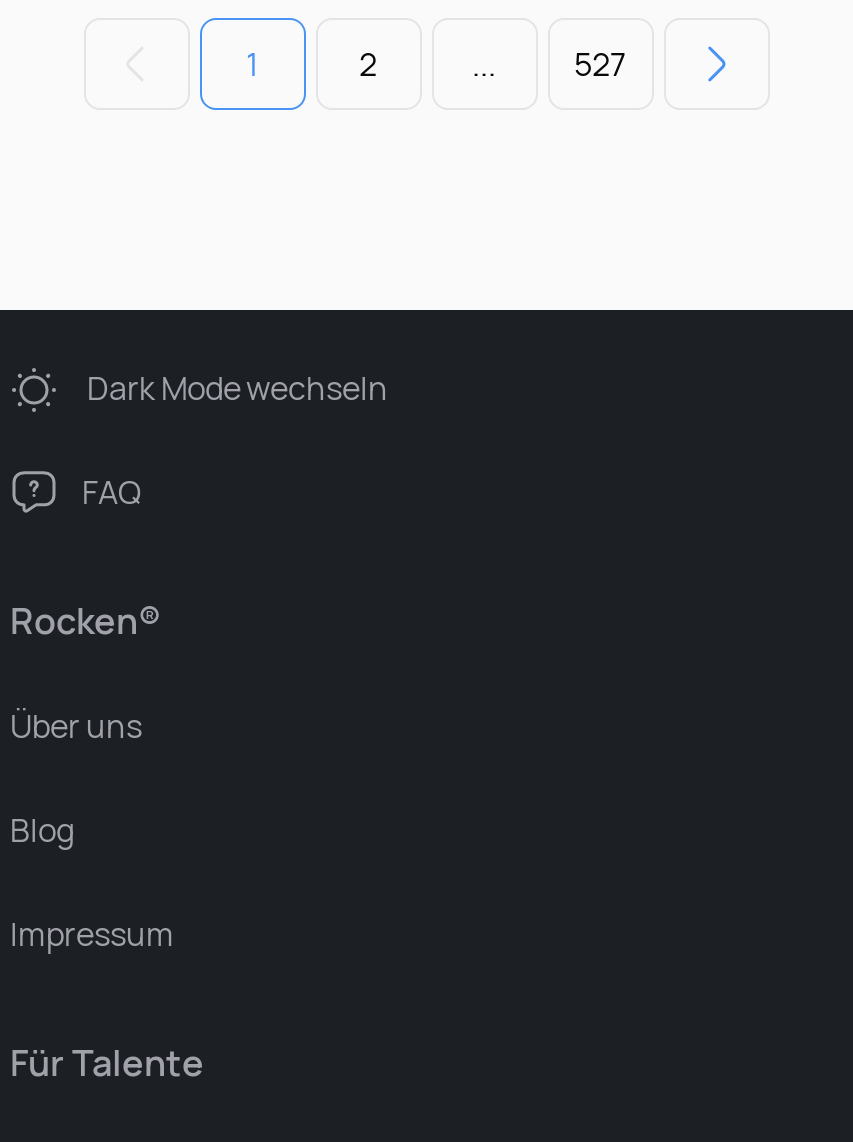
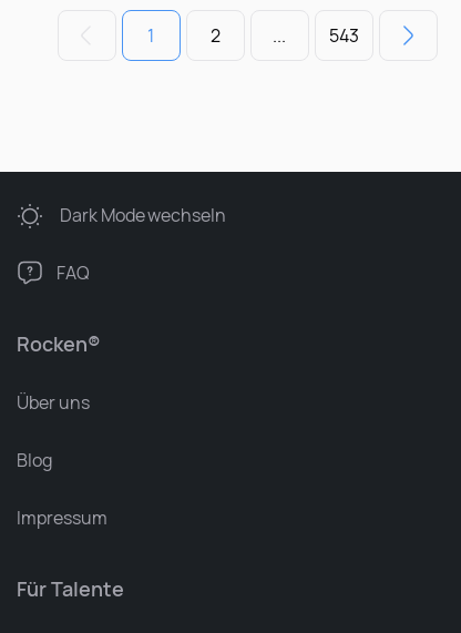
[574,43,626,87] 527 -> [329,23,358,48] 543

